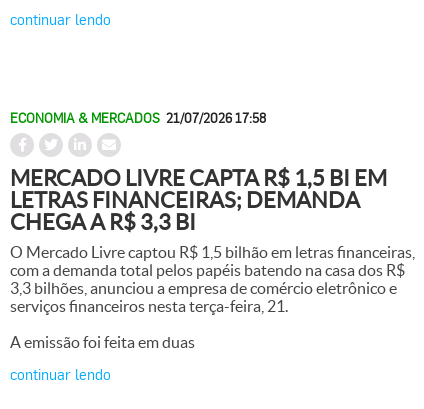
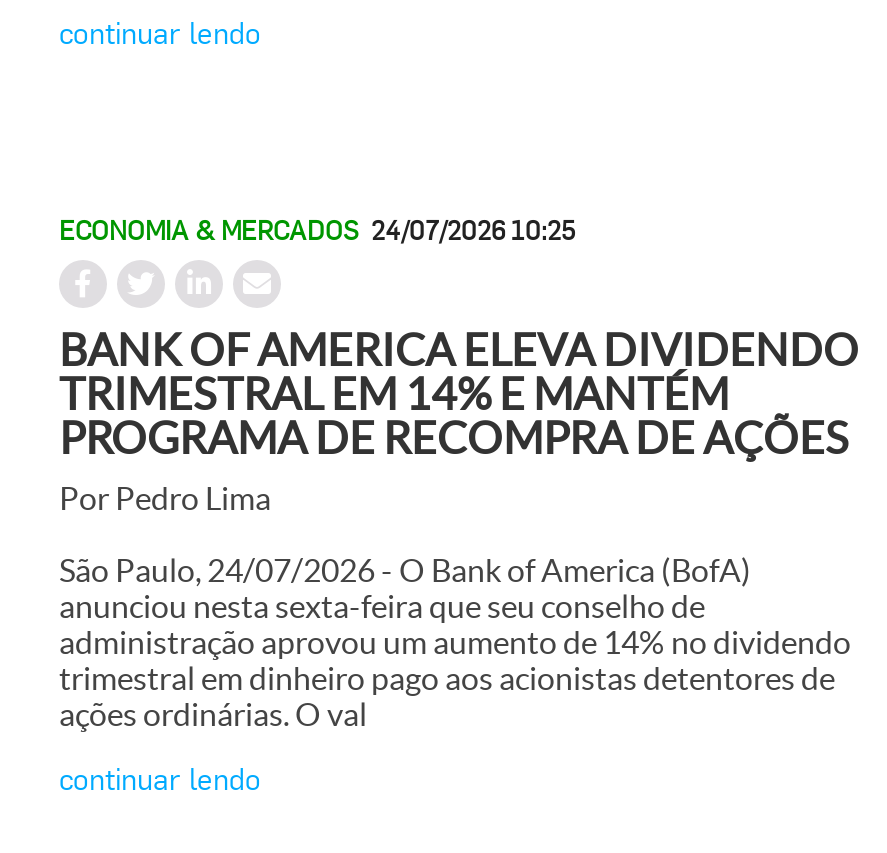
[10,110,266,126] ECONOMIA & MERCADOS 21/07/2026 17:58 -> [59,213,575,245] ECONOMIA & MERCADOS 24/07/2026 10:25
[10,166,415,315] MERCADO LIVRE CAPTA R$ 1,5 BI EM | LETRAS FINANCEIRAS; DEMANDA | CHEGA A R$ 3,3 BI | O Mercado Livre captou R$ 1,5 bilhão em letras financeiras, | com a demanda total pelos papéis batendo na casa dos R$ | 3,3 bilhões, anunciou a empresa de comércio eletrônico e | serviços financeiros nesta terça-feira, 21. -> [59,325,859,515] BANK OF AMERICA ELEVA DIVIDENDO | TRIMESTRAL EM 14% E MANTÉM | PROGRAMA DE RECOMPRA DE AÇÕES | Por Pedro Lima
[10,333,195,351] A emissão foi feita em duas -> [59,551,851,731] São Paulo, 24/07/2026 - O Bank of America (BofA) | anunciou nesta sexta-feira que seu conselho de | administração aprovou um aumento de 14% no dividendo | trimestral em dinheiro pago aos acionistas detentores de | ações ordinárias. O val

